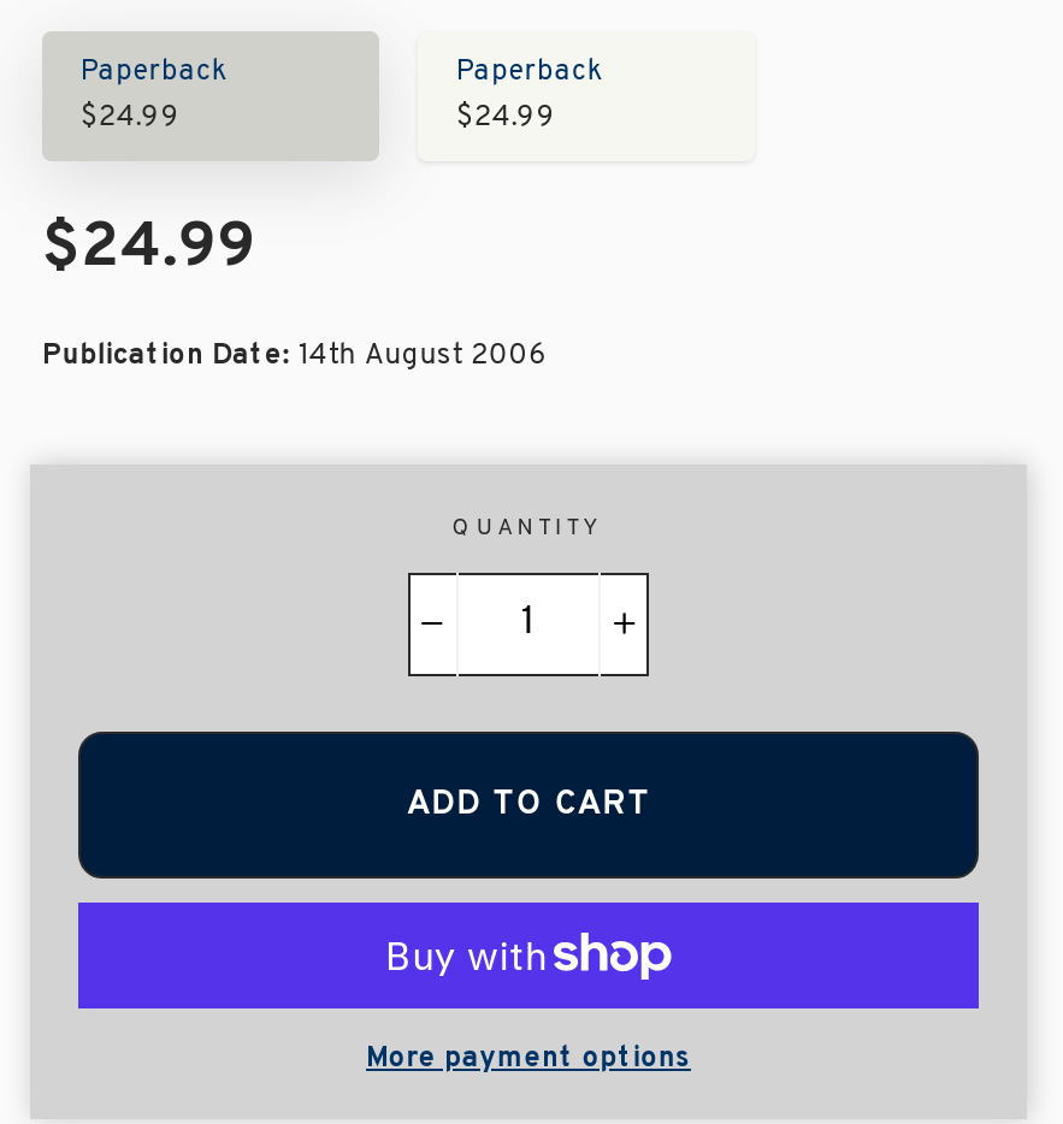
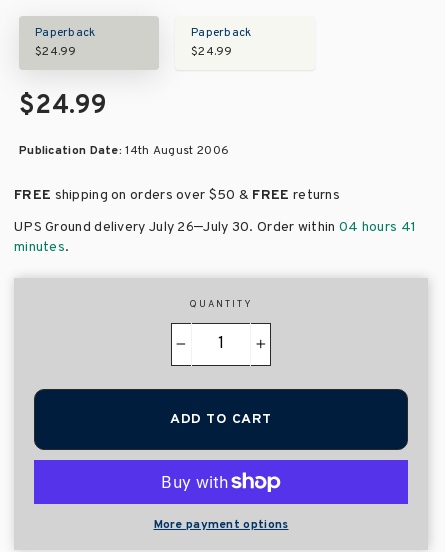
none -> [14,187,416,256] FREE shipping on orders over $50 & FREE returns | UPS Ground delivery July 26–July 30. Order within 04 hours 41 | minutes.

